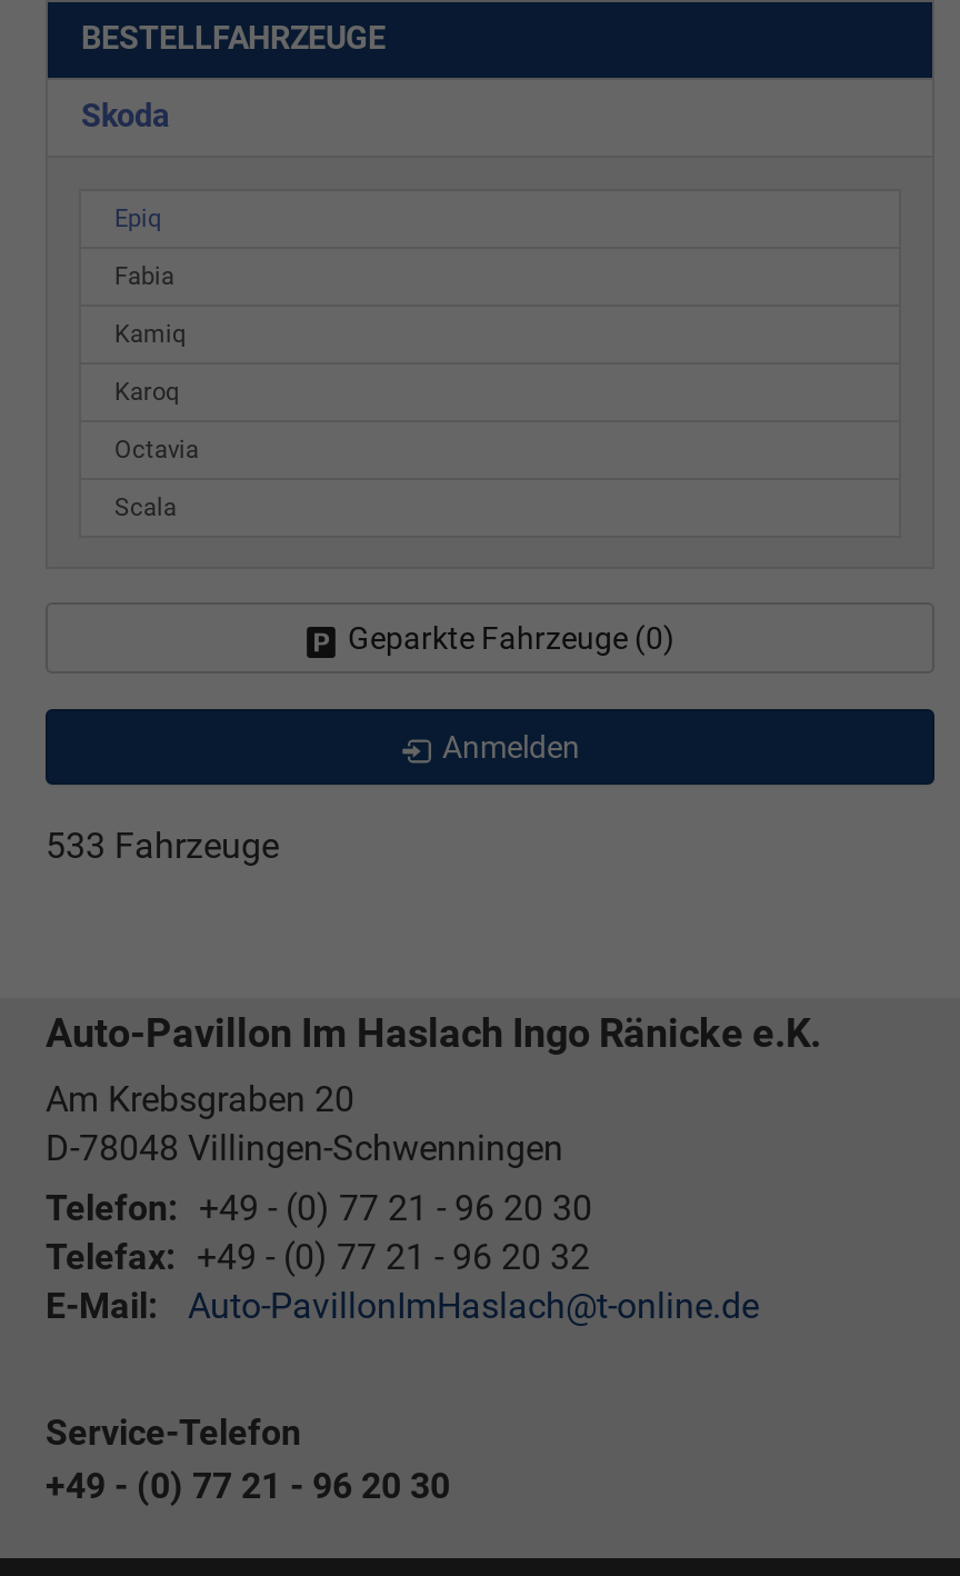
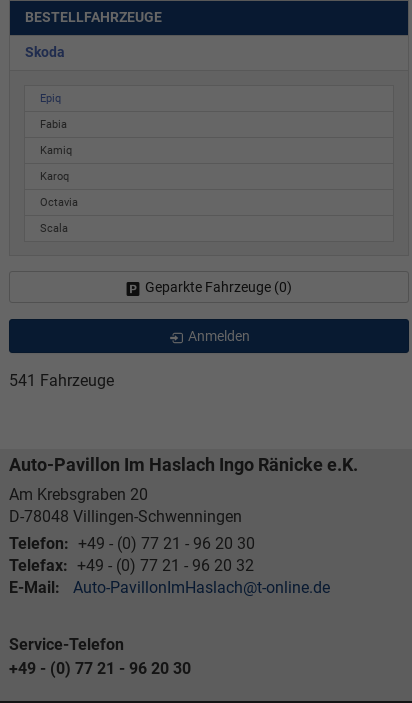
[46,826,279,868] 533 Fahrzeuge -> [9,371,114,390] 541 Fahrzeuge

